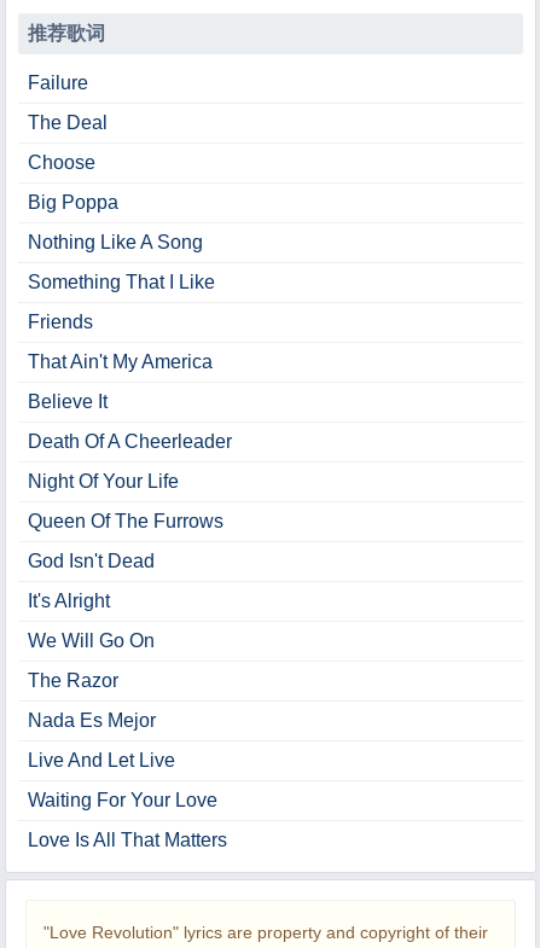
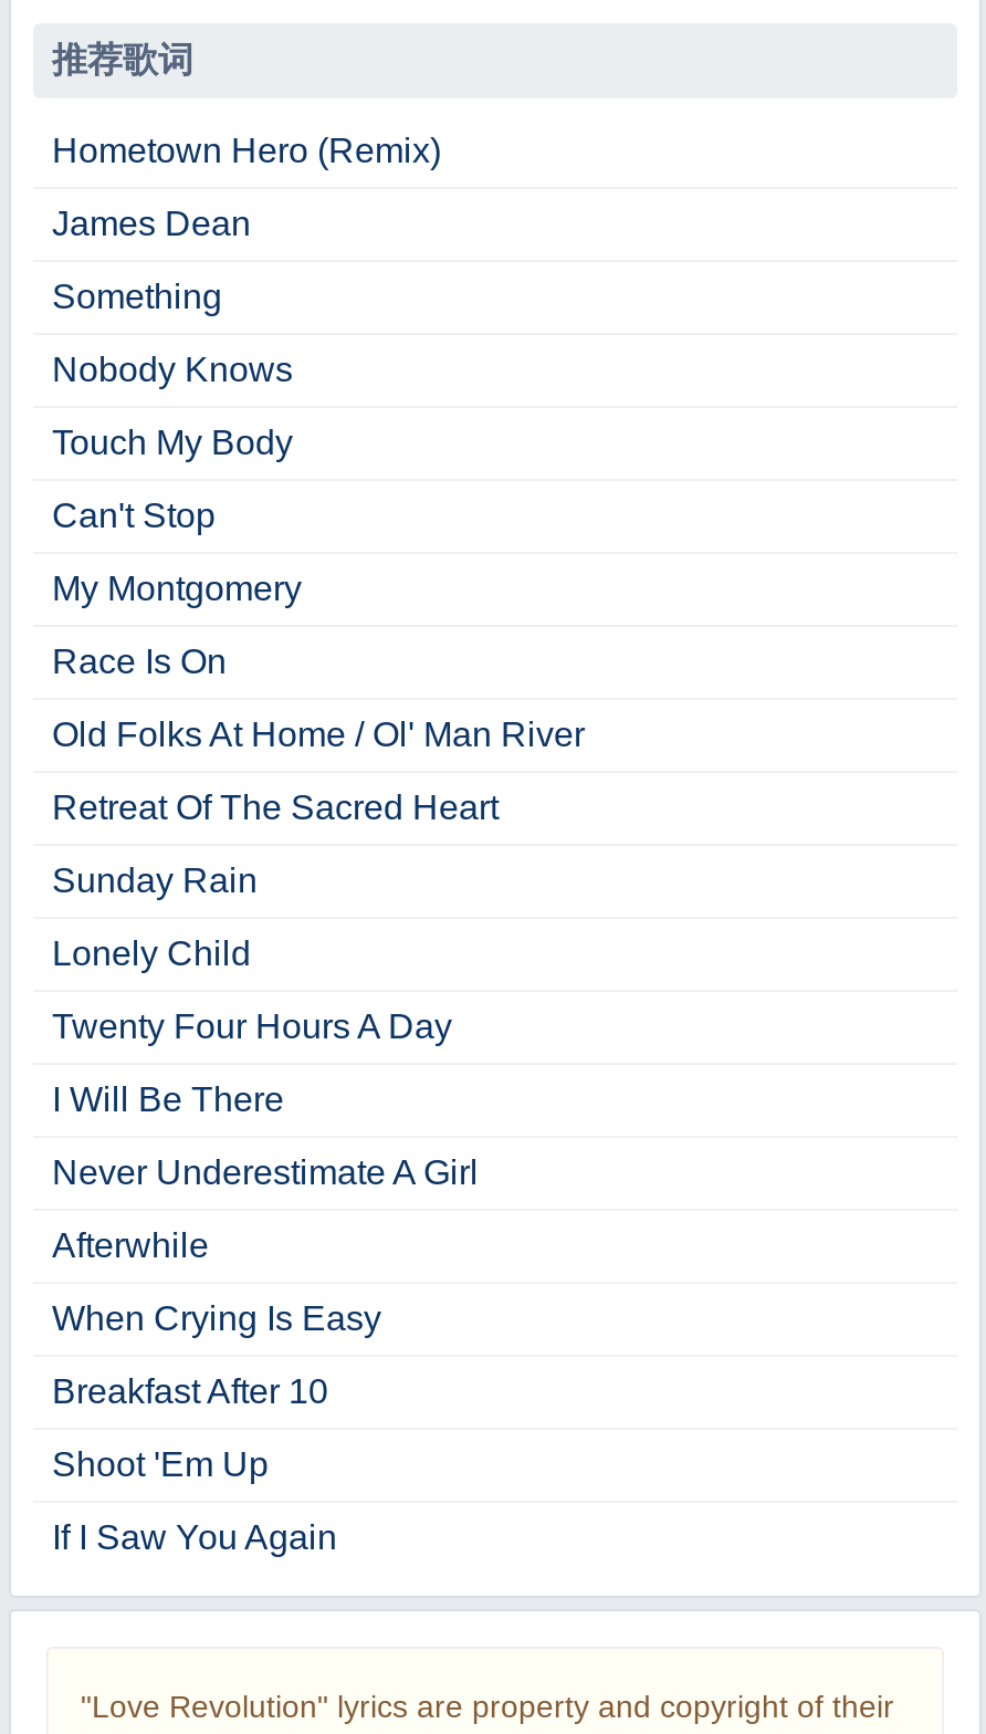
[28,73,89,93] Failure -> [52,132,441,169] Hometown Hero (Remix)
[28,112,108,133] The Deal -> [52,205,251,242] James Dean
[28,152,96,173] Choose -> [52,278,222,315] Something
[28,192,119,213] Big Poppa -> [52,351,293,388] Nobody Knows
[28,232,204,253] Nothing Like A Song -> [52,424,293,461] Touch My Body
[28,272,216,292] Something That I Like -> [52,497,216,534] Can't Stop
[28,312,94,332] Friends -> [52,570,302,607] My Montgomery
[28,352,213,372] That Ain't My America -> [52,643,227,680] Race Is On
[28,391,108,412] Believe It -> [52,716,585,753] Old Folks At Home / Ol' Man River
[28,431,233,452] Death Of A Cheerleader -> [52,789,499,826] Retreat Of The Sacred Heart
[28,471,179,492] Night Of Your Life -> [52,862,258,899] Sunday Rain
[28,511,224,531] Queen Of The Furrows -> [52,935,251,972] Lonely Child
[28,551,155,571] God Isn't Dead -> [52,1008,452,1045] Twenty Four Hours A Day
[28,591,111,611] It's Alright -> [52,1081,284,1118] I Will Be There
[28,631,155,651] We Will Go On -> [52,1154,479,1191] Never Underestimate A Girl
[28,670,119,691] The Razor -> [52,1227,209,1264] Afterwhile
[28,710,156,731] Nada Es Mejor -> [52,1300,381,1337] When Crying Is Easy
[28,750,176,771] Live And Let Live -> [52,1373,328,1410] Breakfast After 10
[28,790,218,810] Waiting For Your Love -> [52,1446,269,1483] Shoot 'Em Up
[28,830,228,850] Love Is All That Matters -> [52,1519,337,1556] If I Saw You Again

